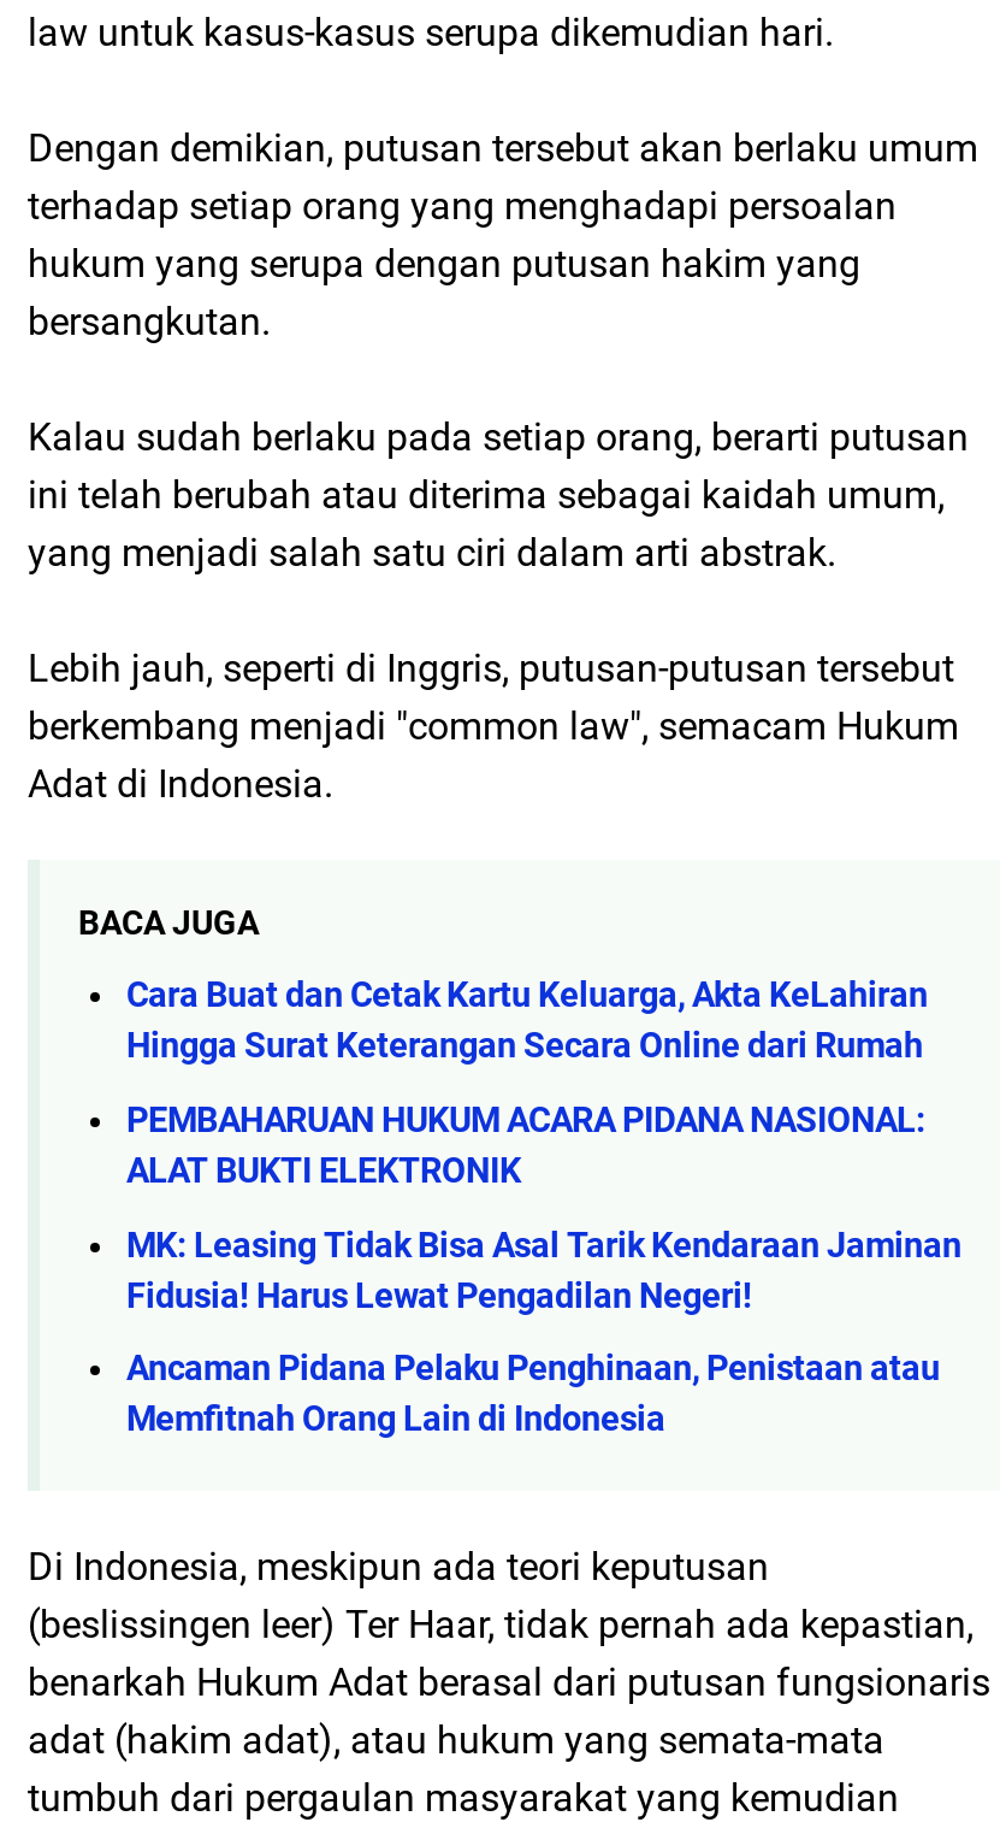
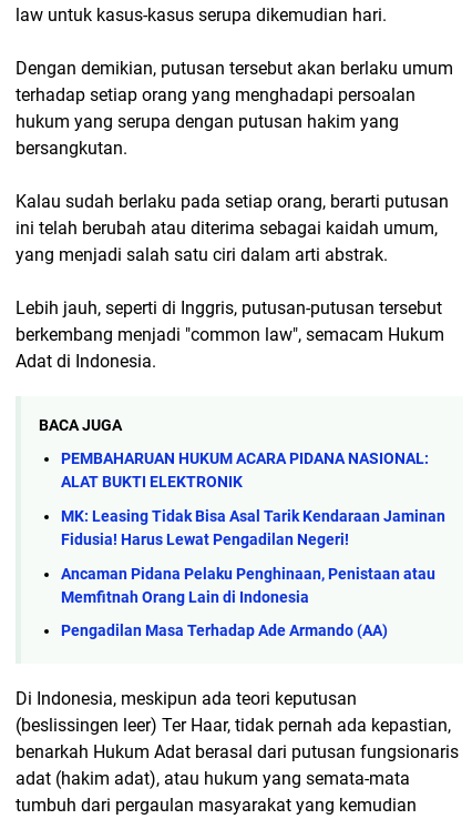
[126,976,928,1068] Cara Buat dan Cetak Kartu Keluarga, Akta KeLahiran | Hingga Surat Keterangan Secara Online dari Rumah -> none
moved [126,1101,961,1441] -> [61,450,445,607]: PEMBAHARUAN HUKUM ACARA PIDANA NASIONAL: | ALAT BUKTI ELEKTRONIK | MK: Leasing Tidak Bisa Asal Tarik Kendaraan Jaminan | Fidusia! Harus Lewat Pengadilan Negeri! | Ancaman Pidana Pelaku Penghinaan, Penistaan atau | Memfitnah Orang Lain di Indonesia
none -> [61,622,388,641] Pengadilan Masa Terhadap Ade Armando (AA)

